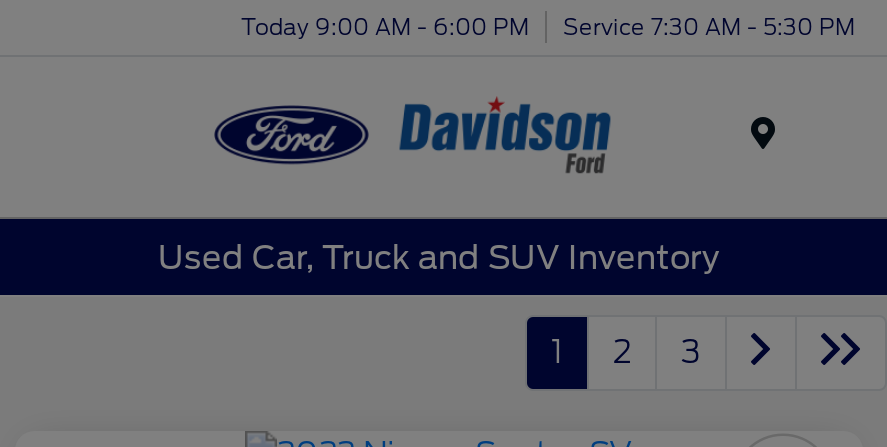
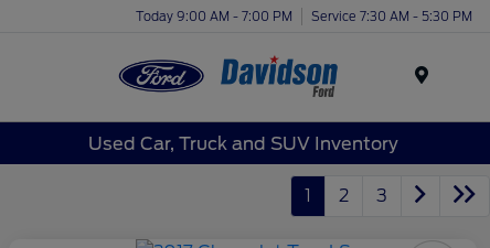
[241,12,855,40] Today 9:00 AM - 6:00 PM Service 7:30 AM - 5:30 PM -> [136,8,472,24] Today 9:00 AM - 7:00 PM Service 7:30 AM - 5:30 PM

